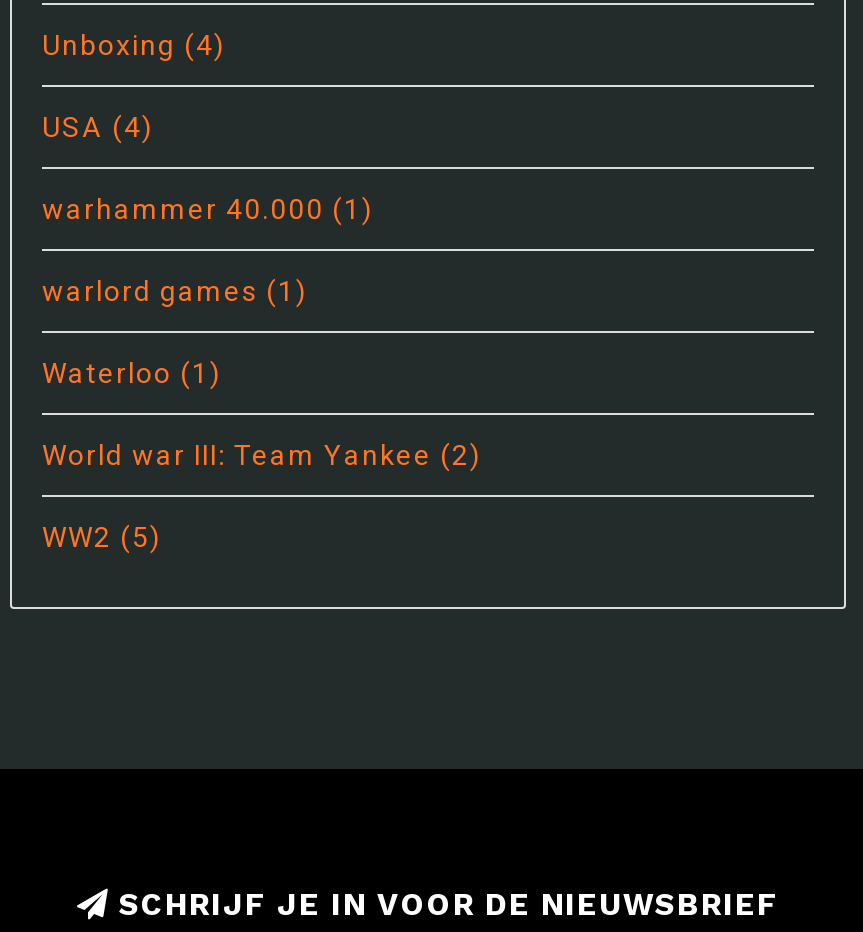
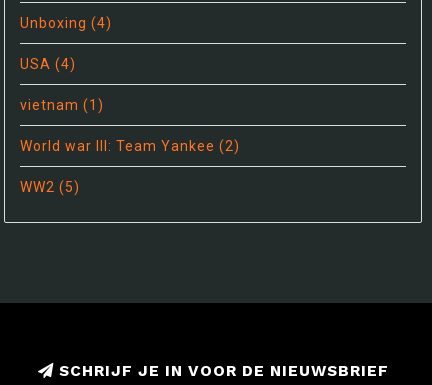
[42,192,374,388] warhammer 40.000 (1) | warlord games (1) | Waterloo (1) -> [20,97,104,113] vietnam (1)

